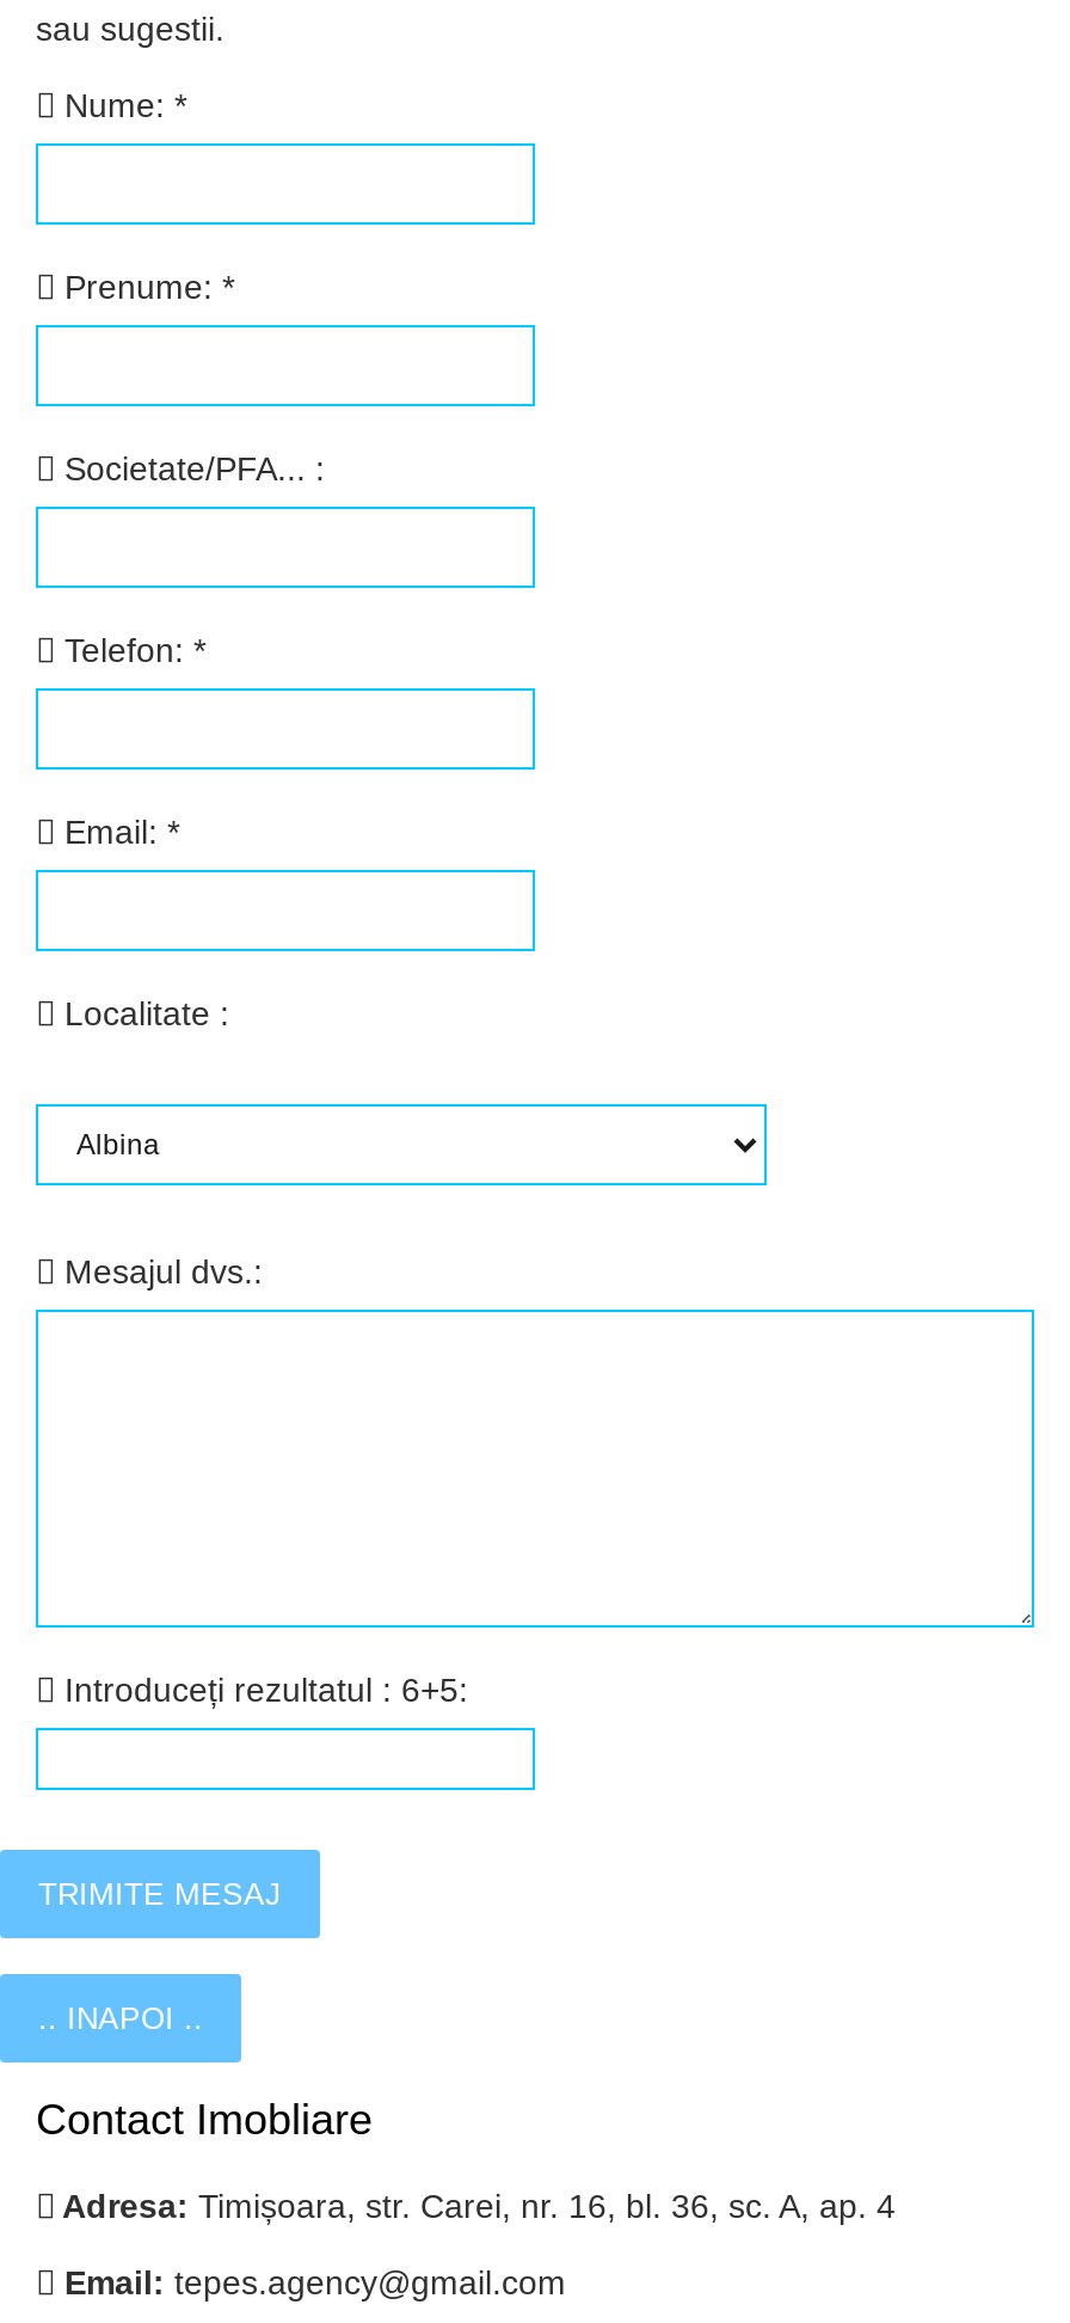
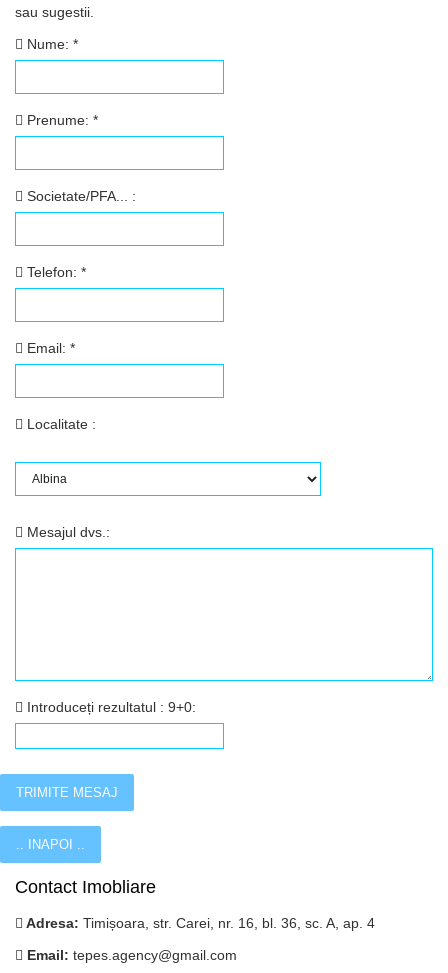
[55,1671,468,1709] Introduceți rezultatul : 6+5: -> [23,699,196,715] Introduceți rezultatul : 9+0:

